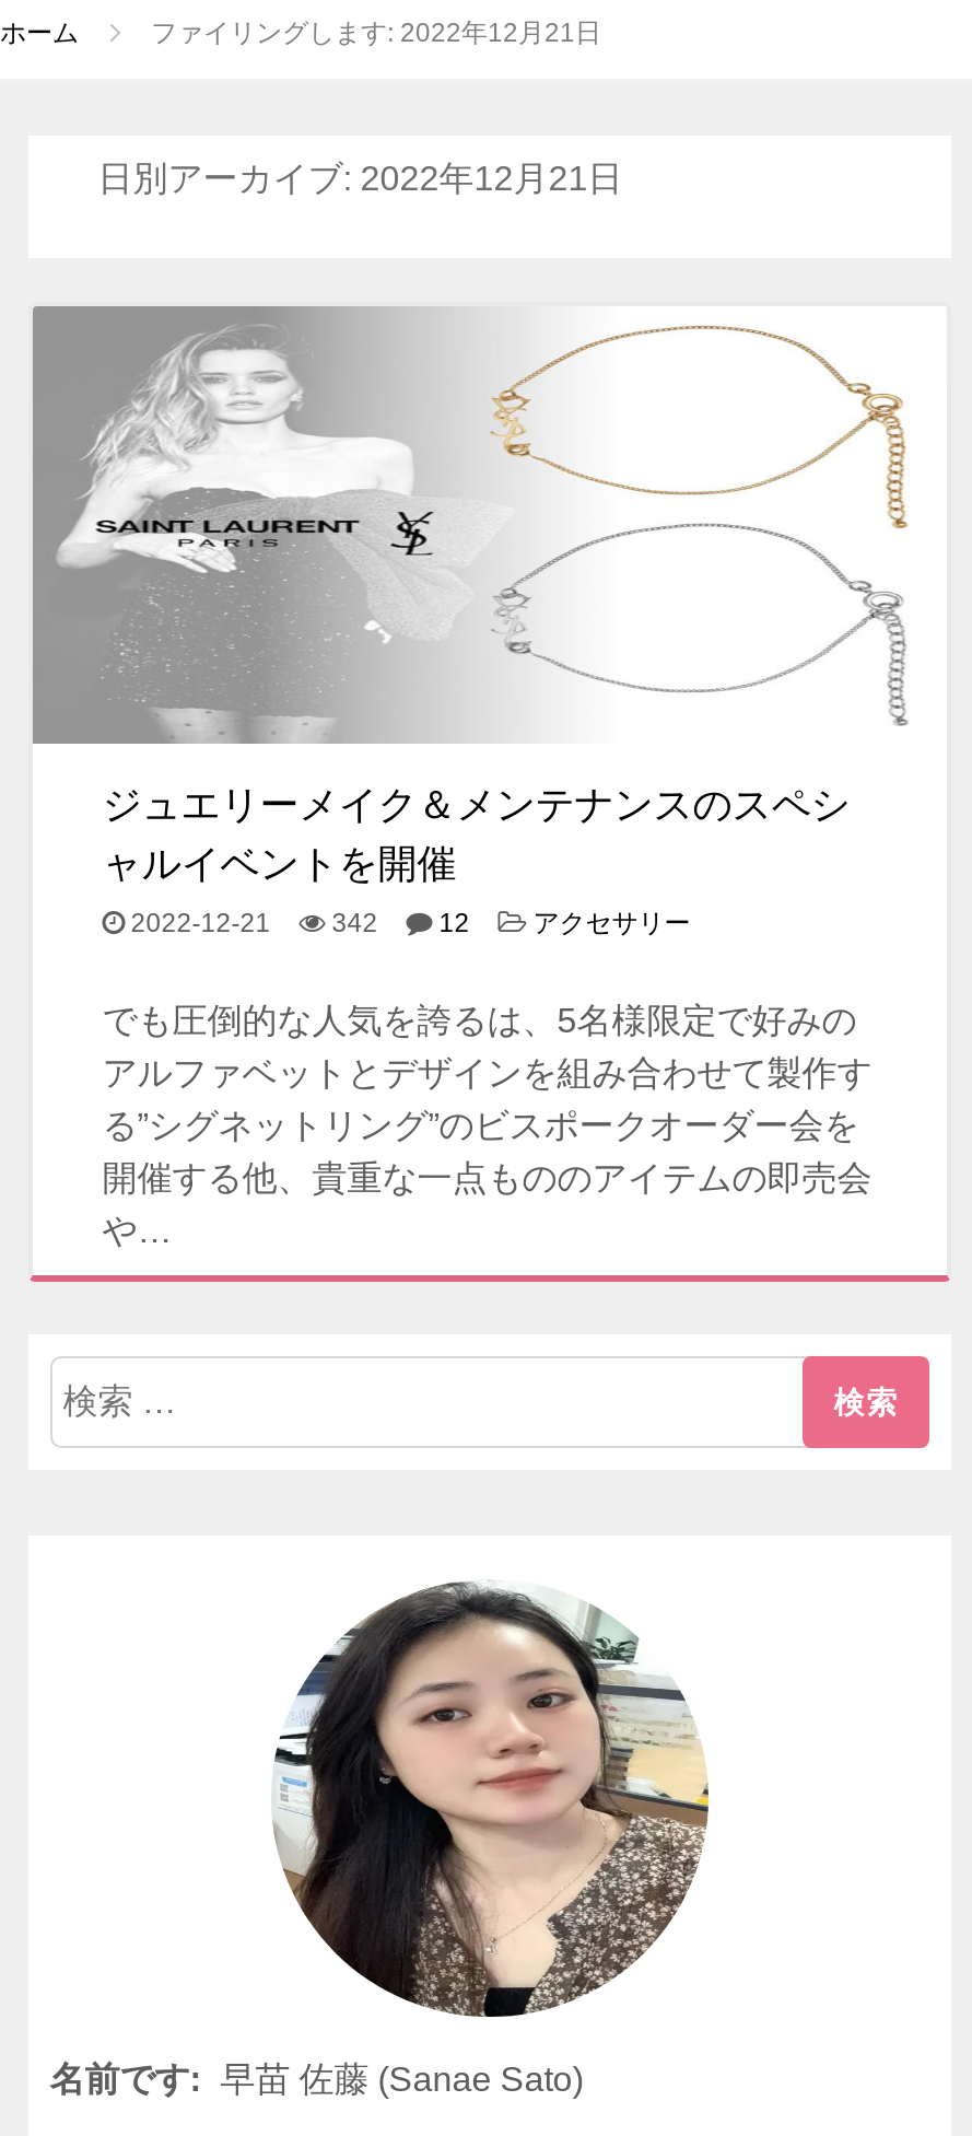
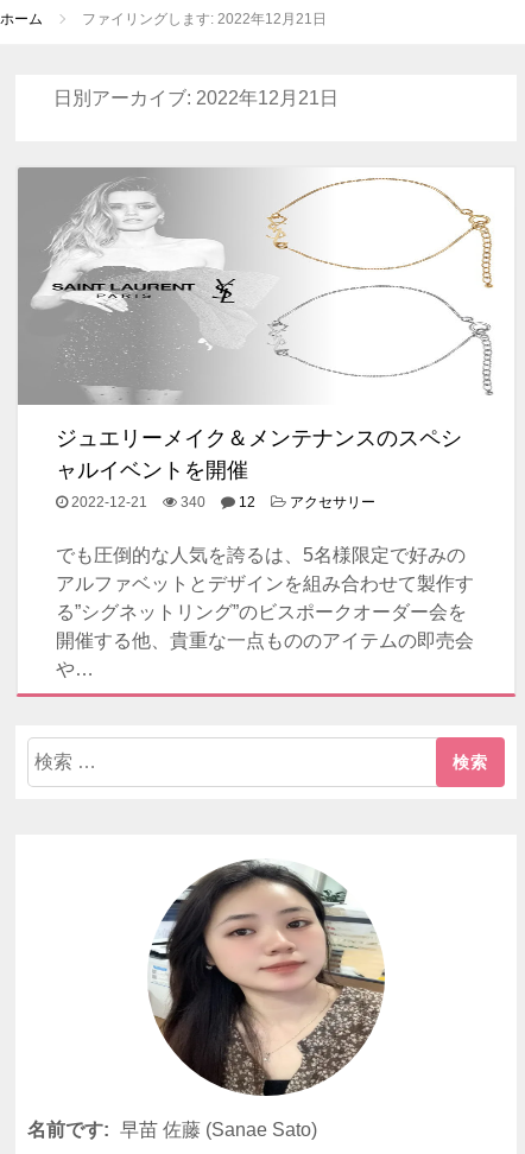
[124,907,470,938] 2022-12-21 342 12 -> [67,493,255,510] 2022-12-21 340 12

